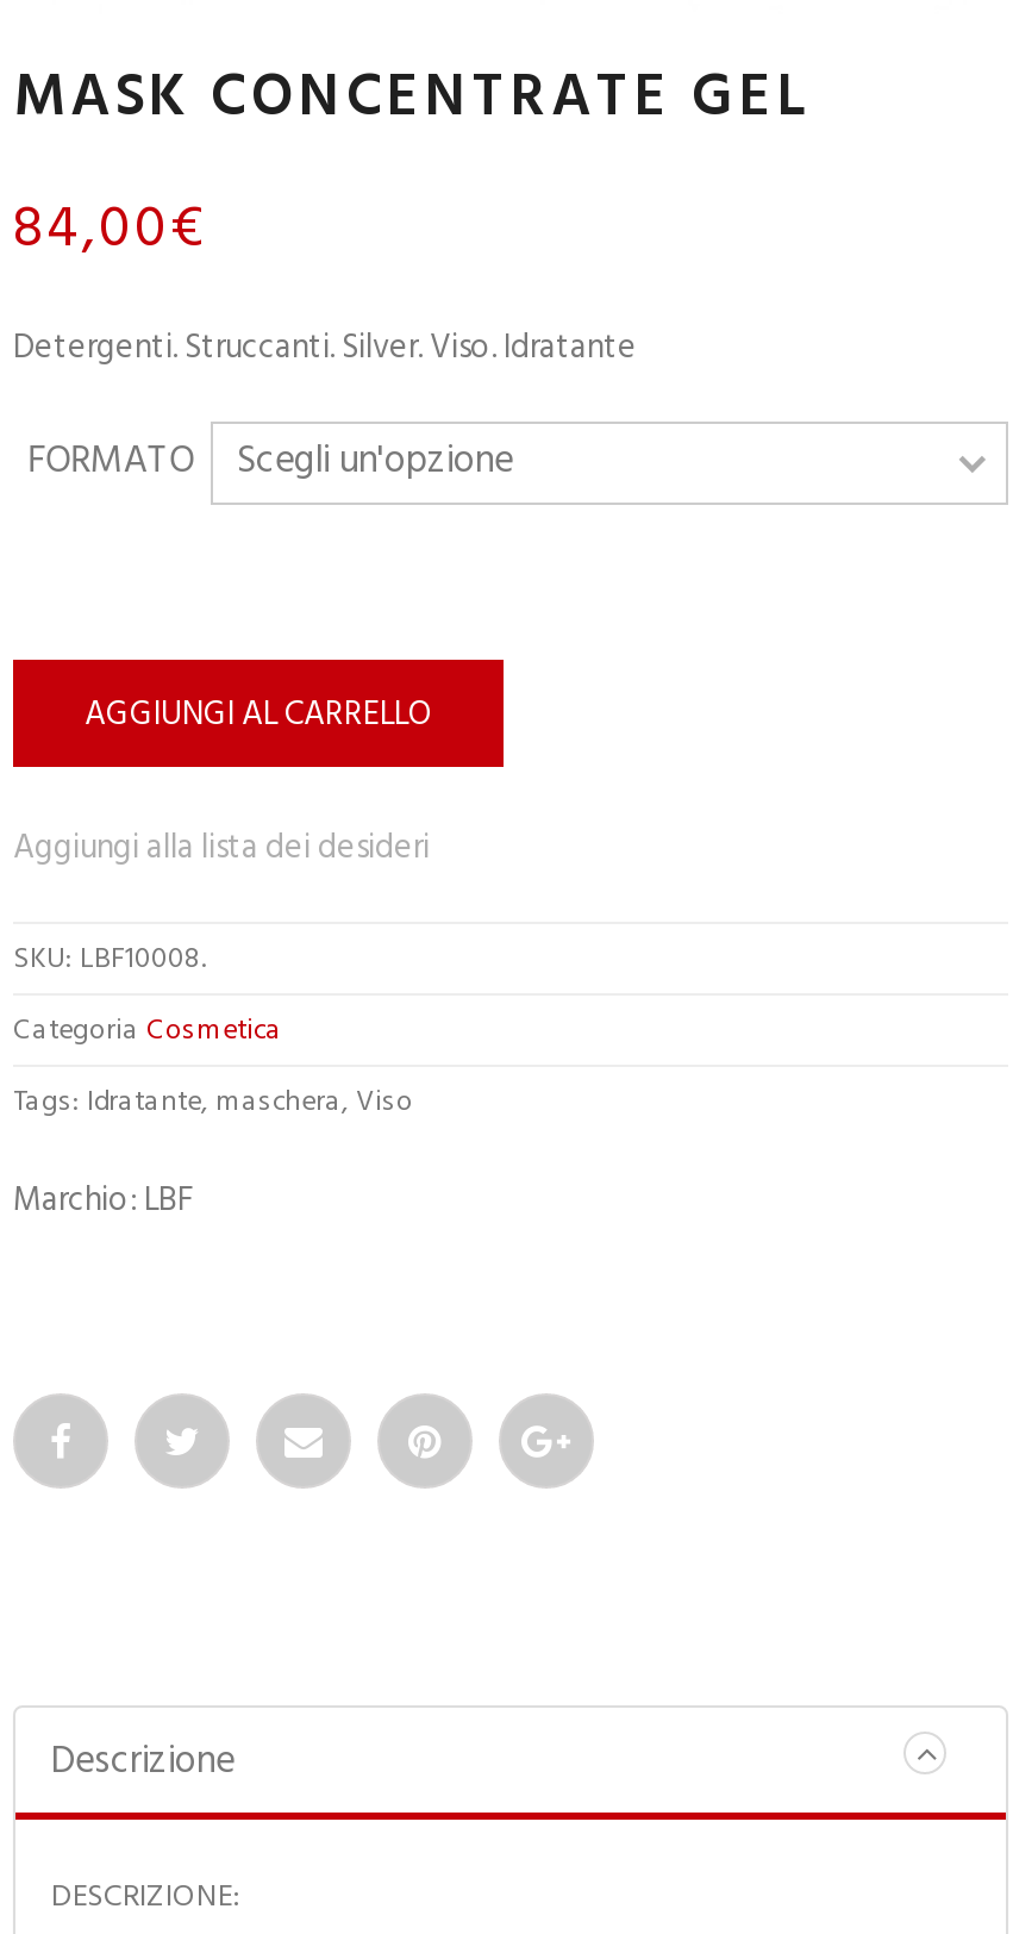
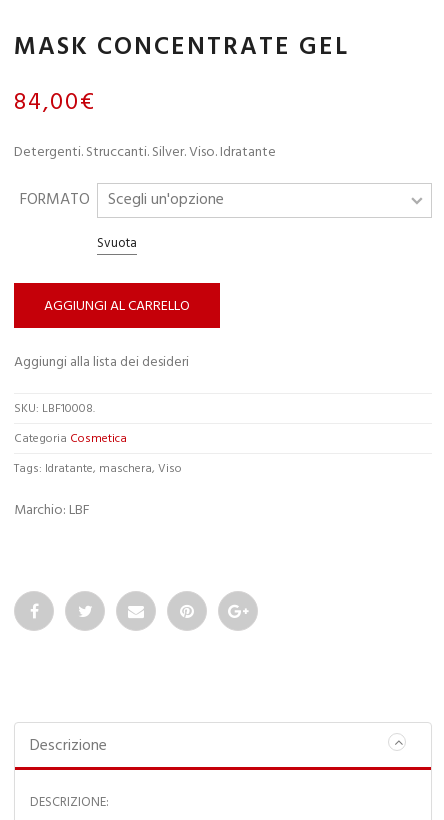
none -> [97,232,137,254] Svuota

